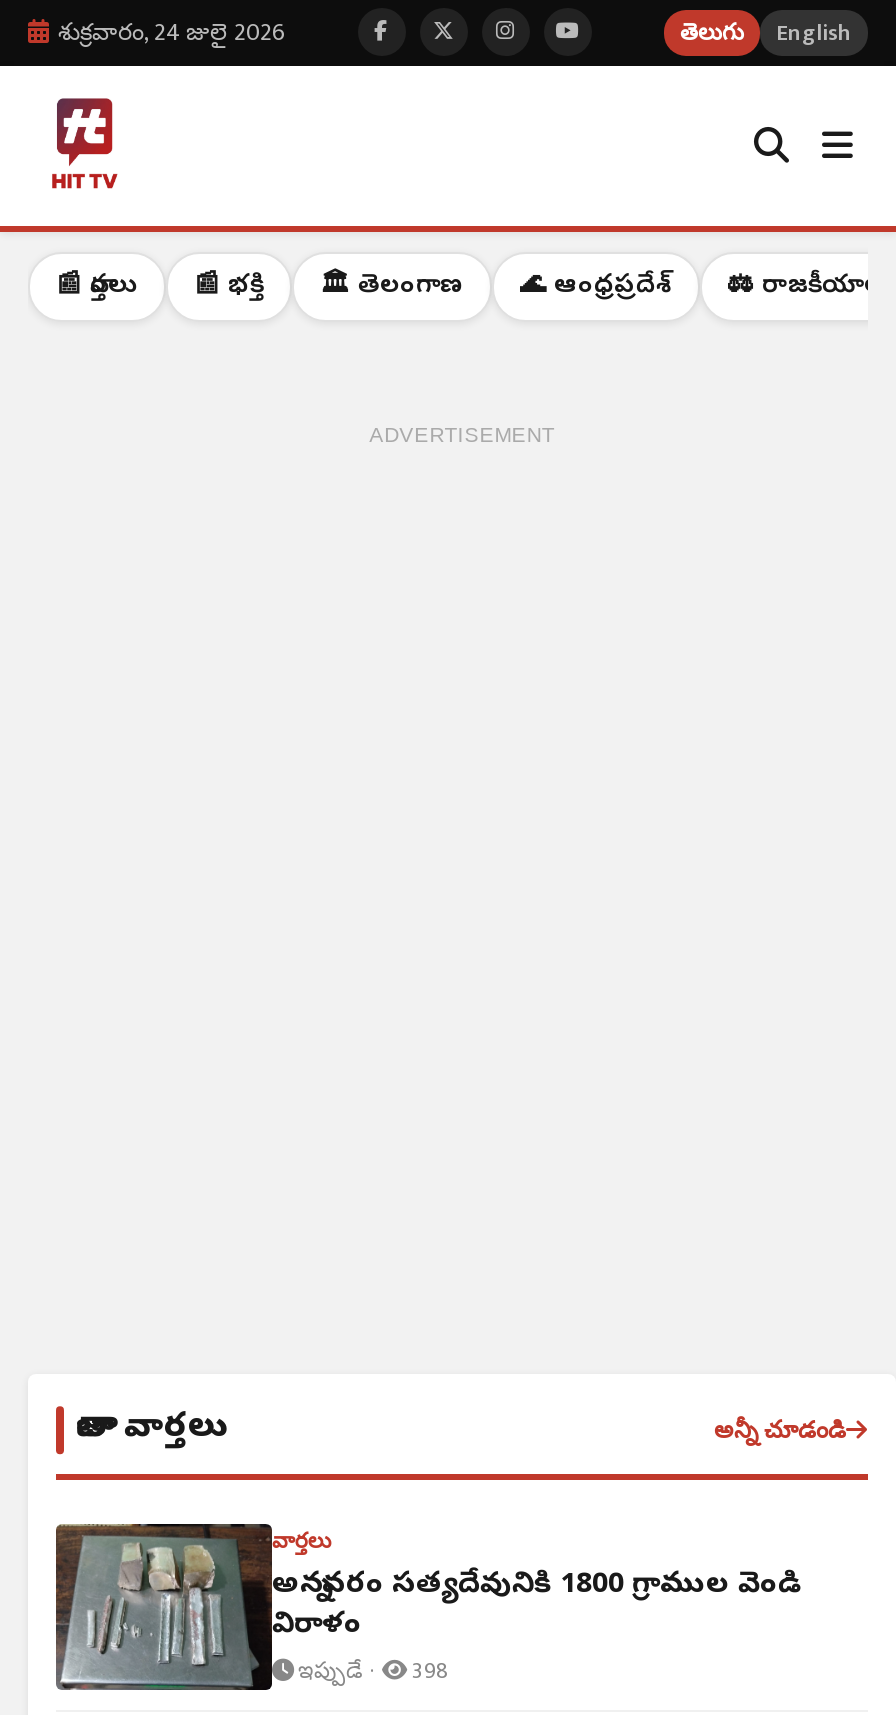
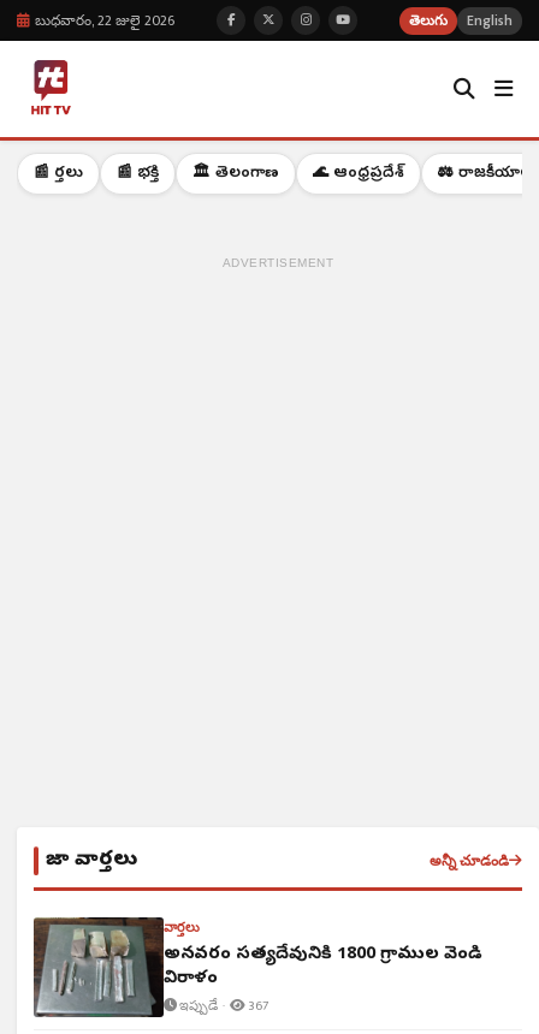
[58,12,284,52] శుక్రవారం, 24 జులై 2026 -> [35,8,174,32] బుధవారం, 22 జులై 2026
[294,1652,448,1690] ఇప్పుడే · 398 -> [177,994,269,1017] ఇప్పుడే · 367

